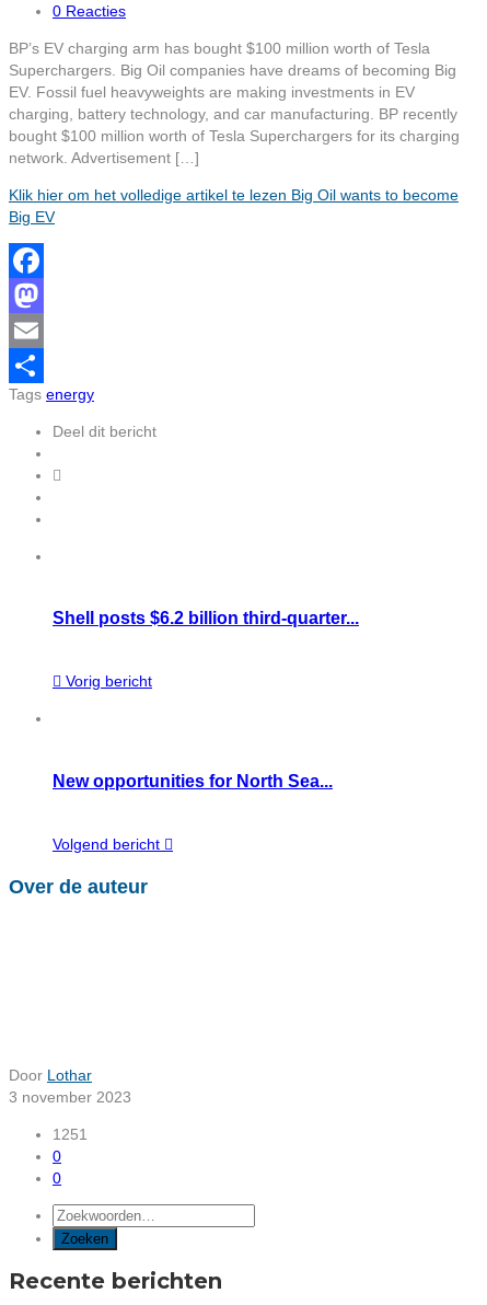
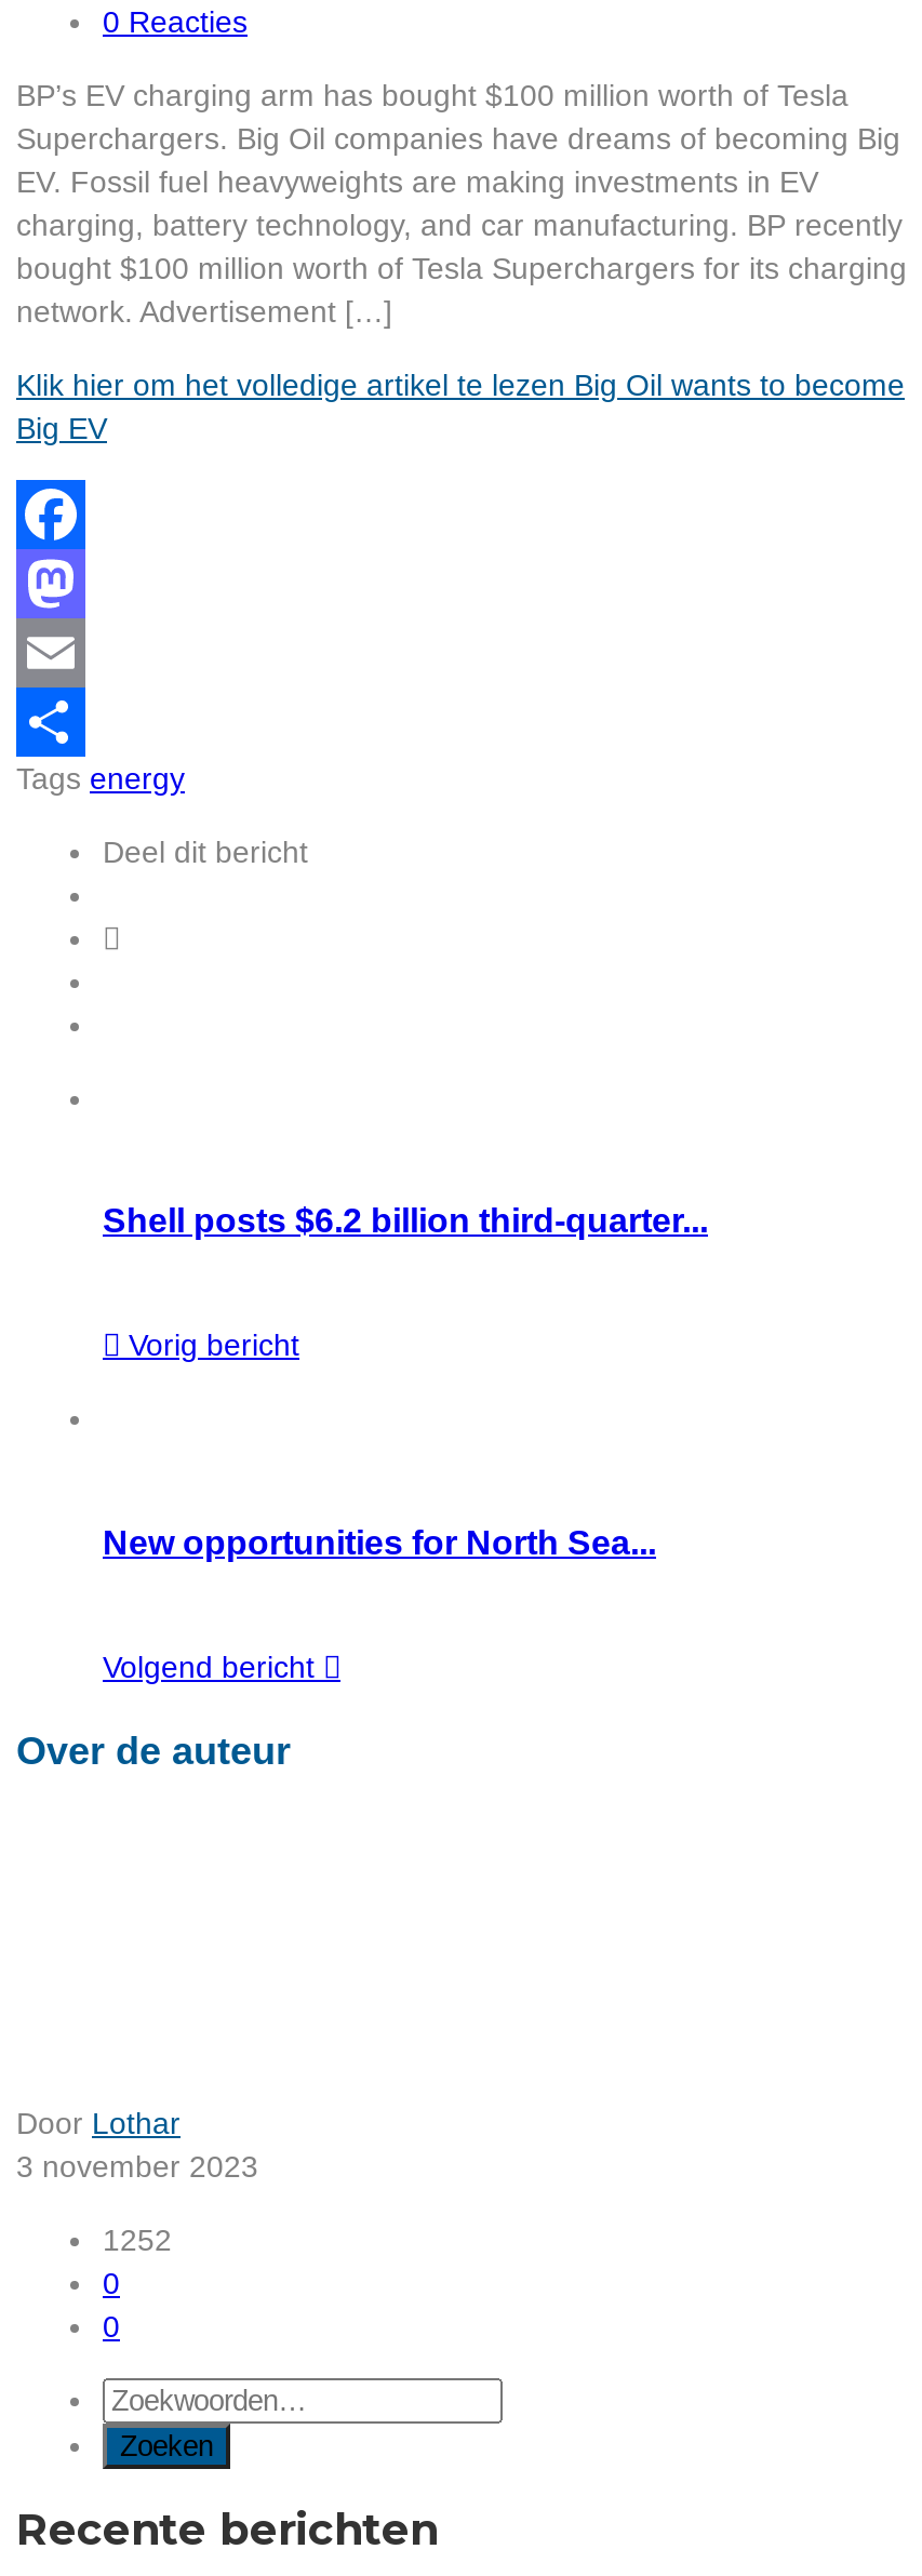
[53,1125,88,1143] 1251 -> [103,2222,172,2257] 1252

